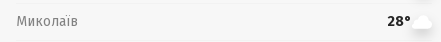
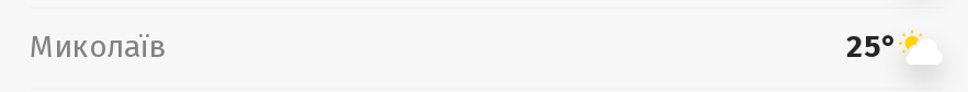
[387,13,412,30] 28° -> [846,28,899,66] 25°

